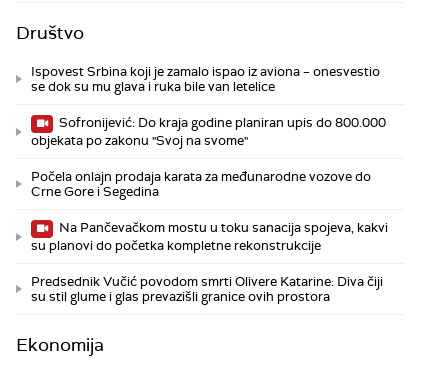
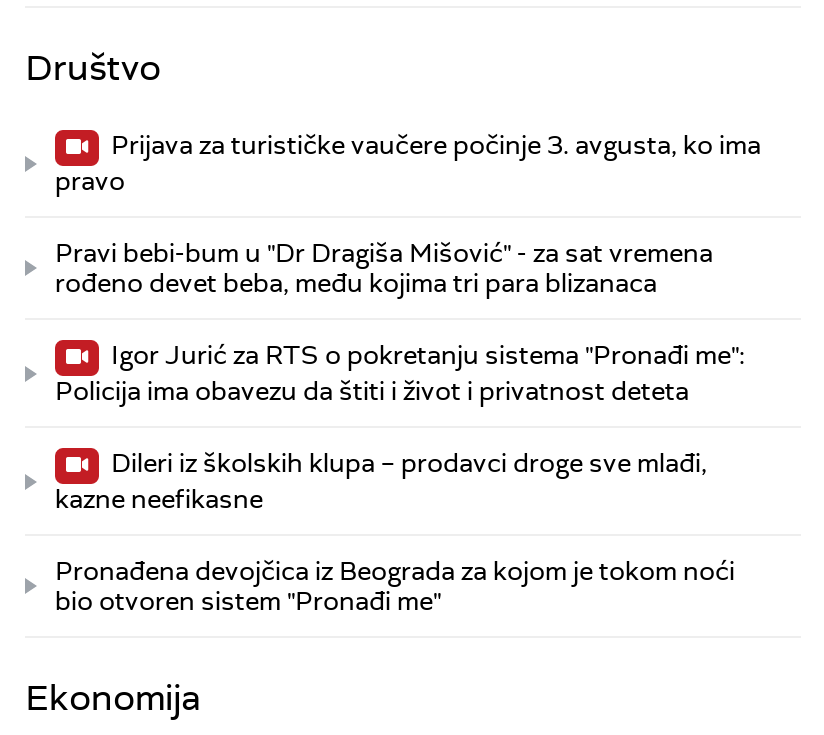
[31,63,380,95] Ispovest Srbina koji je zamalo ispao iz aviona – onesvestio | se dok su mu glava i ruka bile van letelice -> [55,128,761,198] Prijava za turističke vaučere počinje 3. avgusta, ko ima | pravo
[31,114,386,149] Sofronijević: Do kraja godine planiran upis do 800.000 | objekata po zakonu "Svoj na svome" -> [55,236,713,300] Pravi bebi-bum u "Dr Dragiša Mišović" - za sat vremena | rođeno devet beba, među kojima tri para blizanaca
[31,168,371,200] Počela onlajn prodaja karata za međunarodne vozove do | Crne Gore i Segedina -> [55,338,745,408] Igor Jurić za RTS o pokretanju sistema "Pronađi me": | Policija ima obavezu da štiti i život i privatnost deteta
[31,219,388,254] Na Pančevačkom mostu u toku sanacija spojeva, kakvi | su planovi do početka kompletne rekonstrukcije -> [55,446,707,516] Dileri iz školskih klupa – prodavci droge sve mlađi, | kazne neefikasne
[31,273,383,305] Predsednik Vučić povodom smrti Olivere Katarine: Diva čiji | su stil glume i glas prevazišli granice ovih prostora -> [55,554,735,618] Pronađena devojčica iz Beograda za kojom je tokom noći | bio otvoren sistem "Pronađi me"

